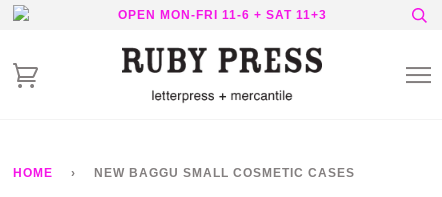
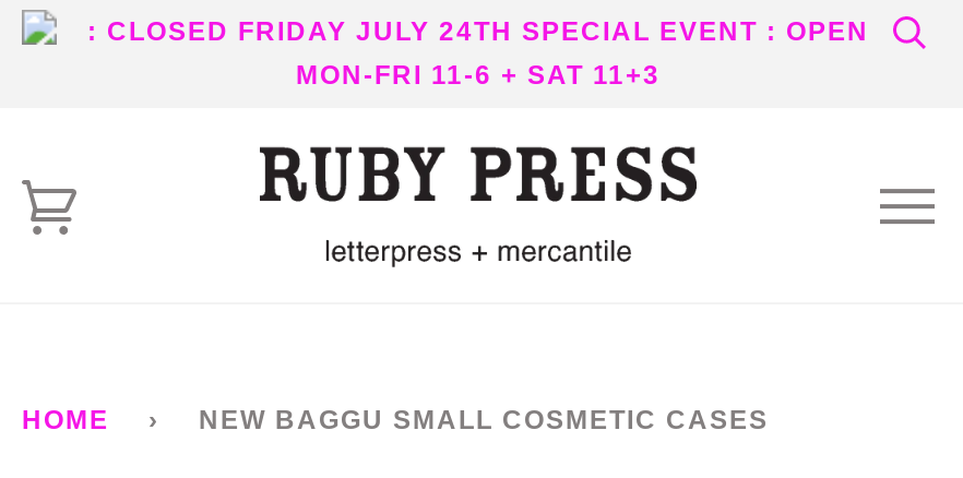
[117,8,326,21] OPEN MON-FRI 11-6 + SAT 11+3 -> [87,16,869,88] : CLOSED FRIDAY JULY 24TH SPECIAL EVENT : OPEN | MON-FRI 11-6 + SAT 11+3

